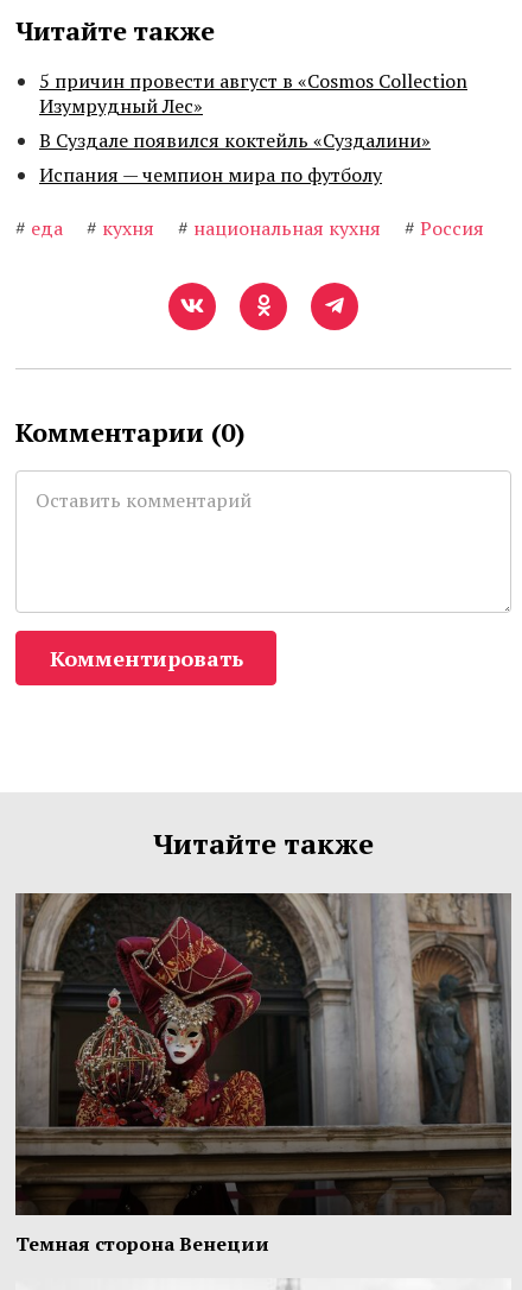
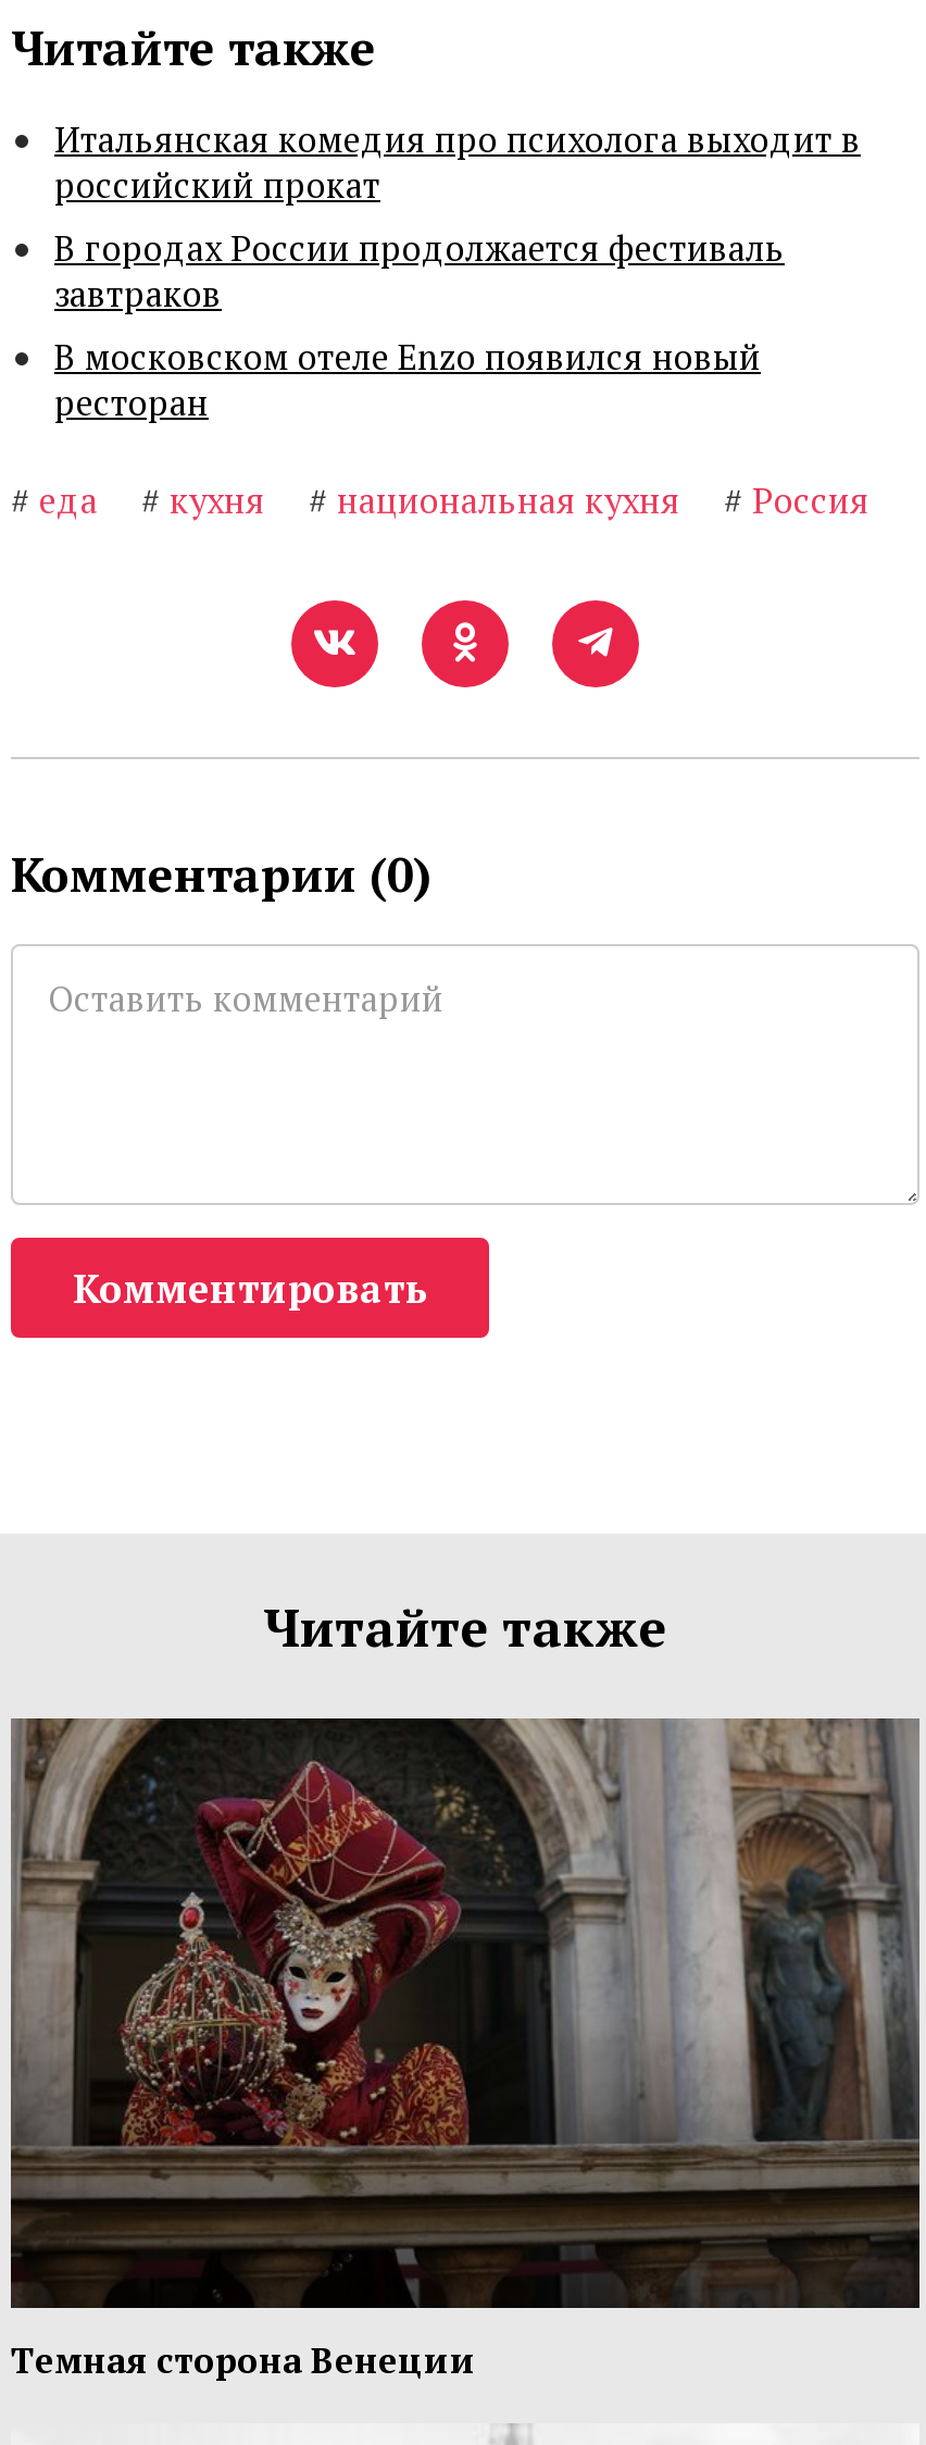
[39,68,467,188] 5 причин провести август в «Cosmos Collection | Изумрудный Лес» | В Суздале появился коктейль «Суздалини» | Испания — чемпион мира по футболу -> [54,115,861,426] Итальянская комедия про психолога выходит в | российский прокат | В городах России продолжается фестиваль | завтраков | В московском отеле Enzo появился новый | ресторан

